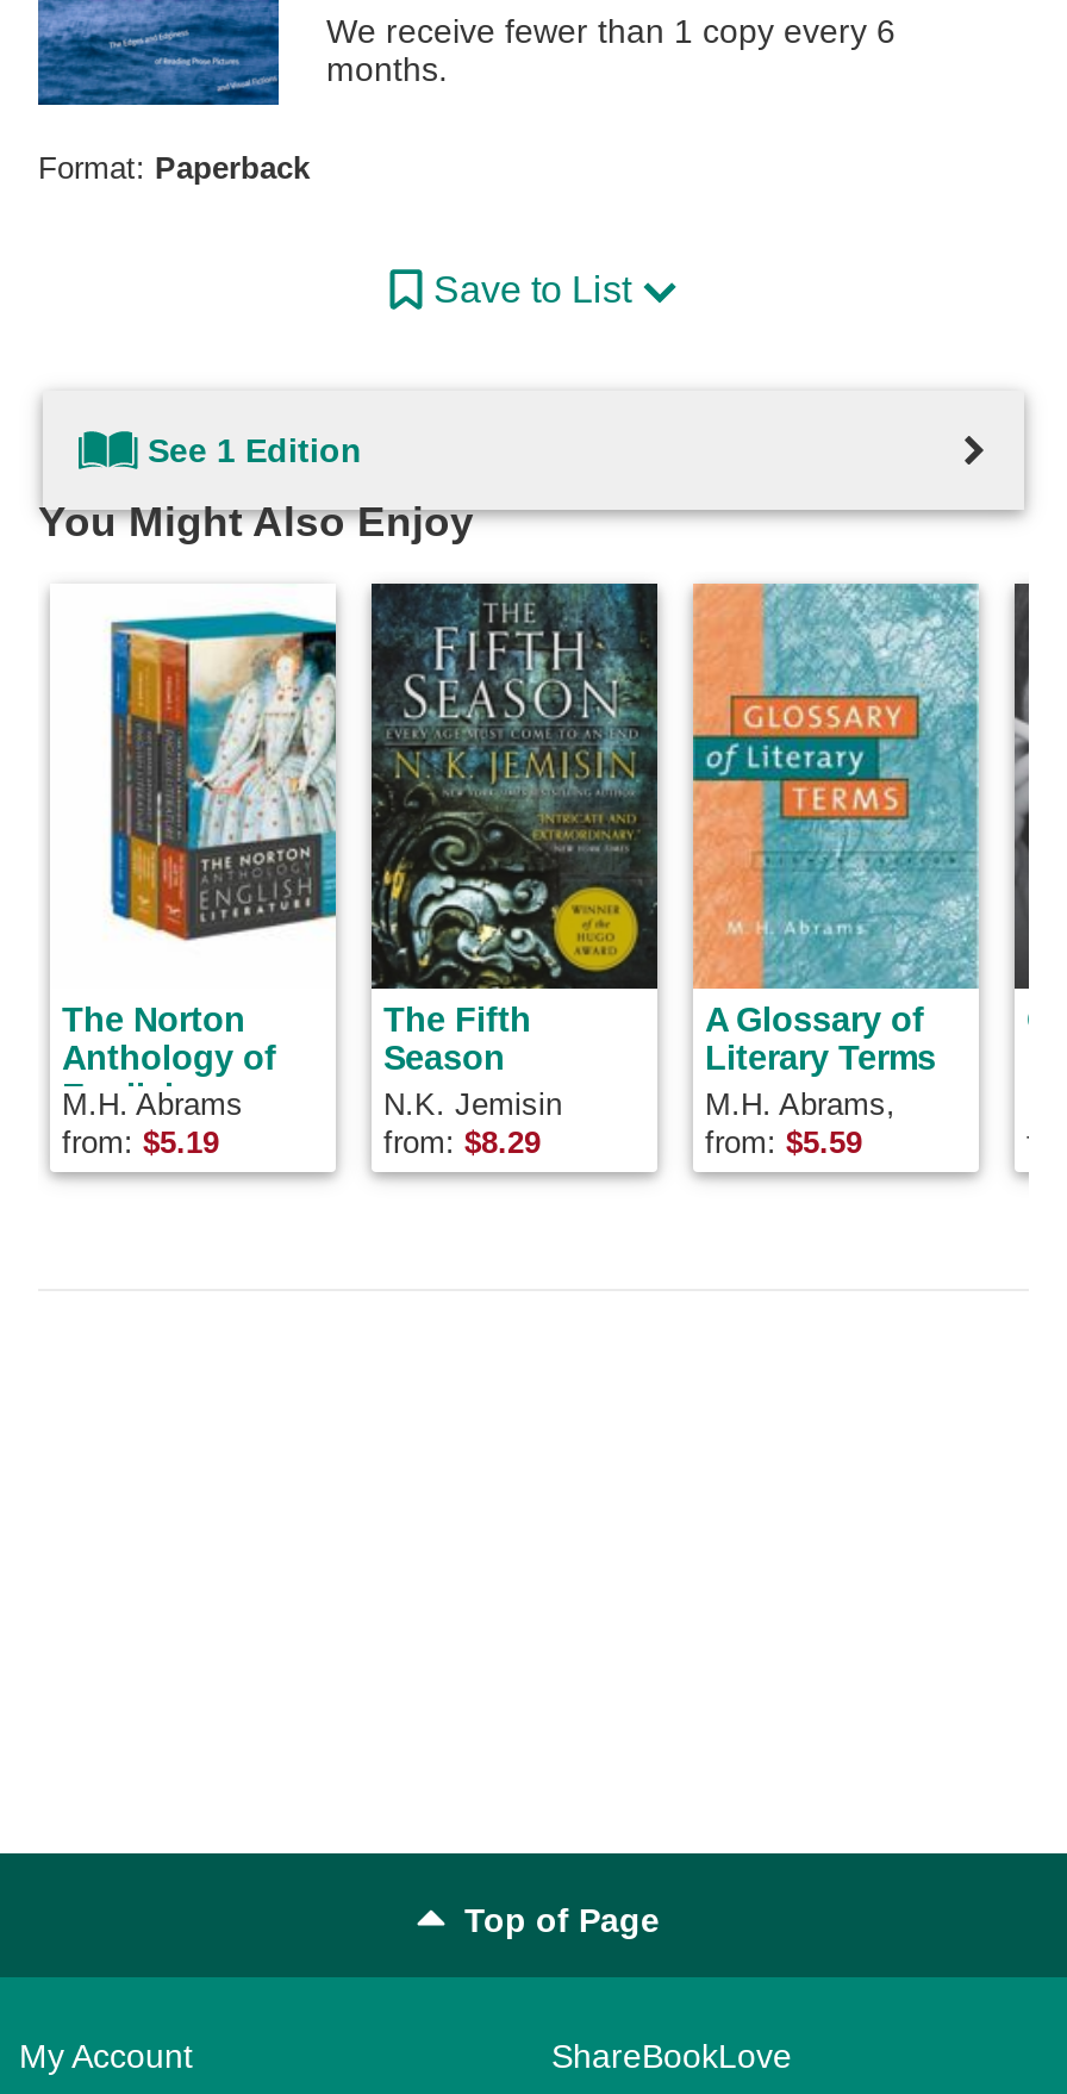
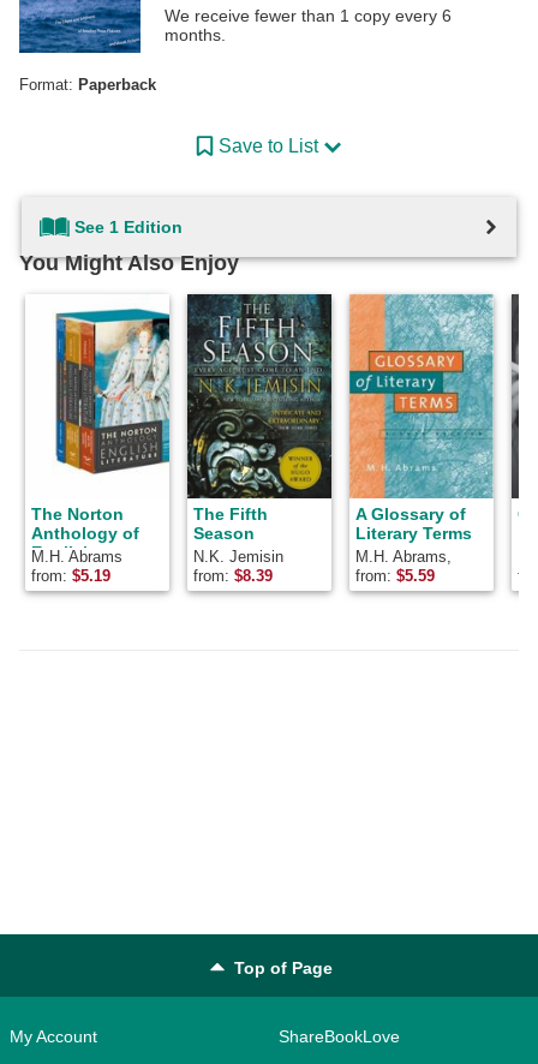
[383,1125,541,1160] from: $8.29 -> [193,567,273,585] from: $8.39

